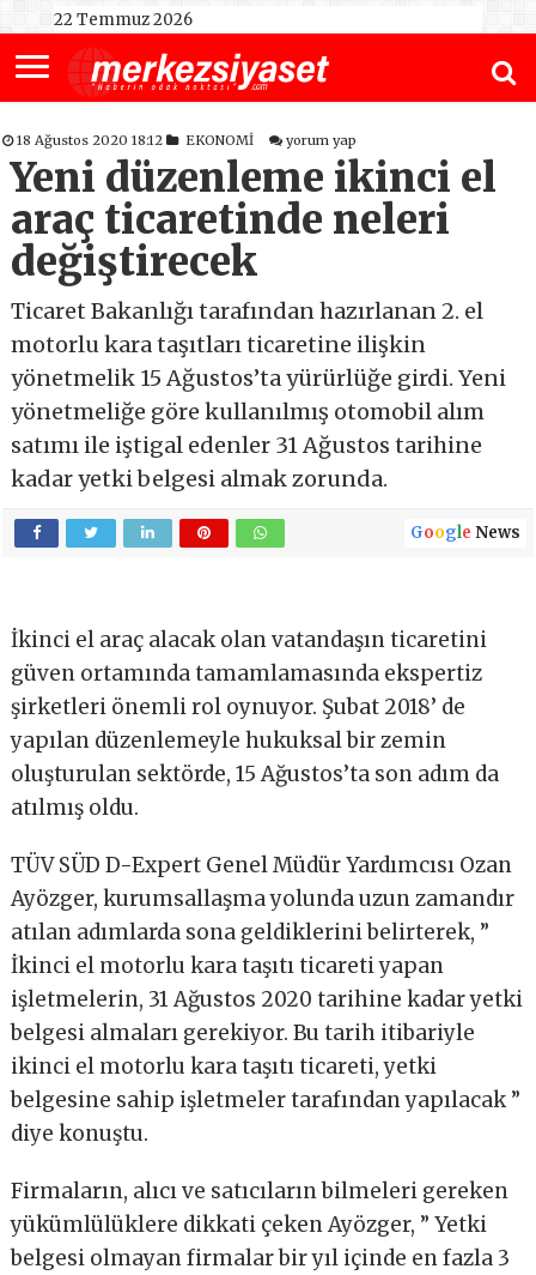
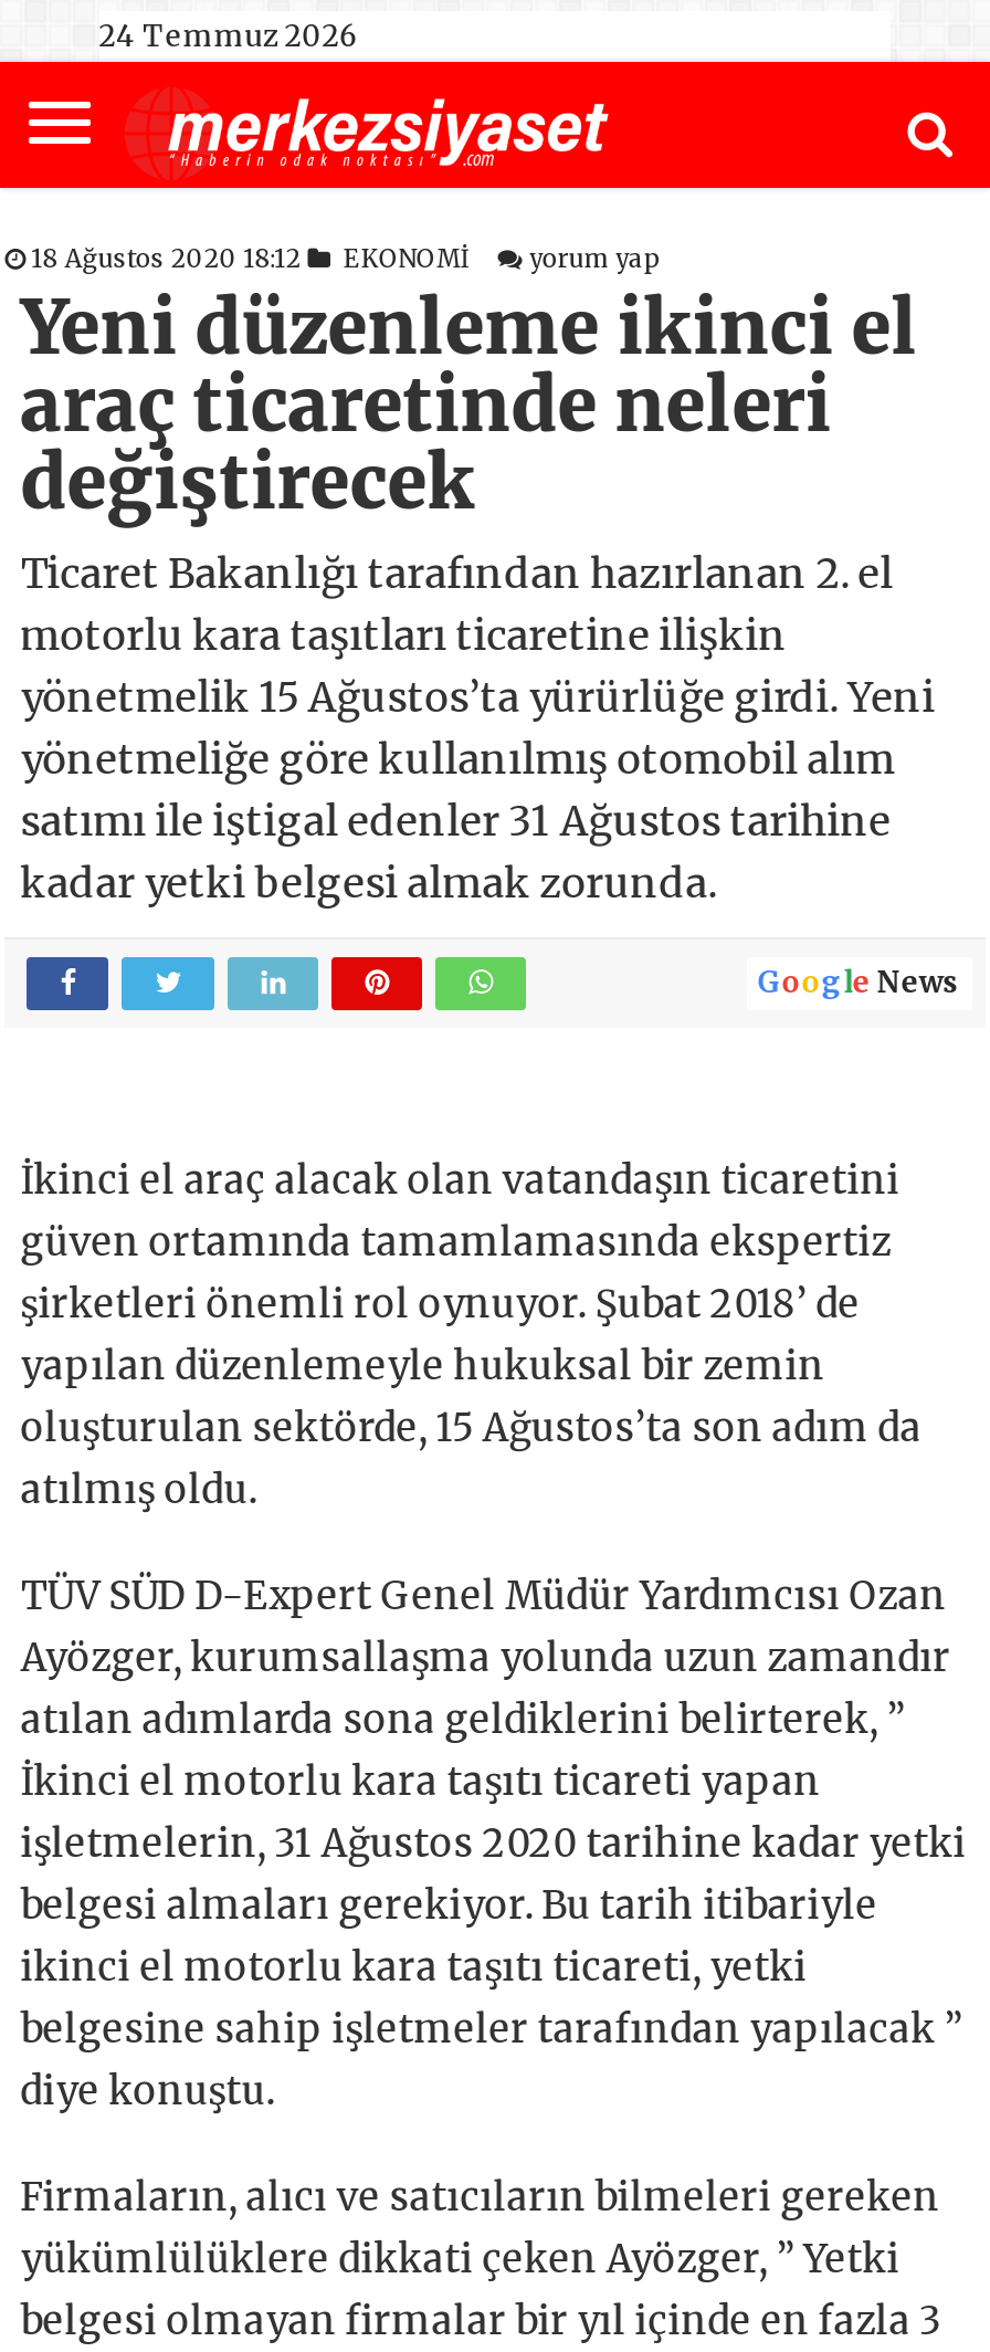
[54,10,192,30] 22 Temmuz 2026 -> [99,18,358,55] 24 Temmuz 2026

